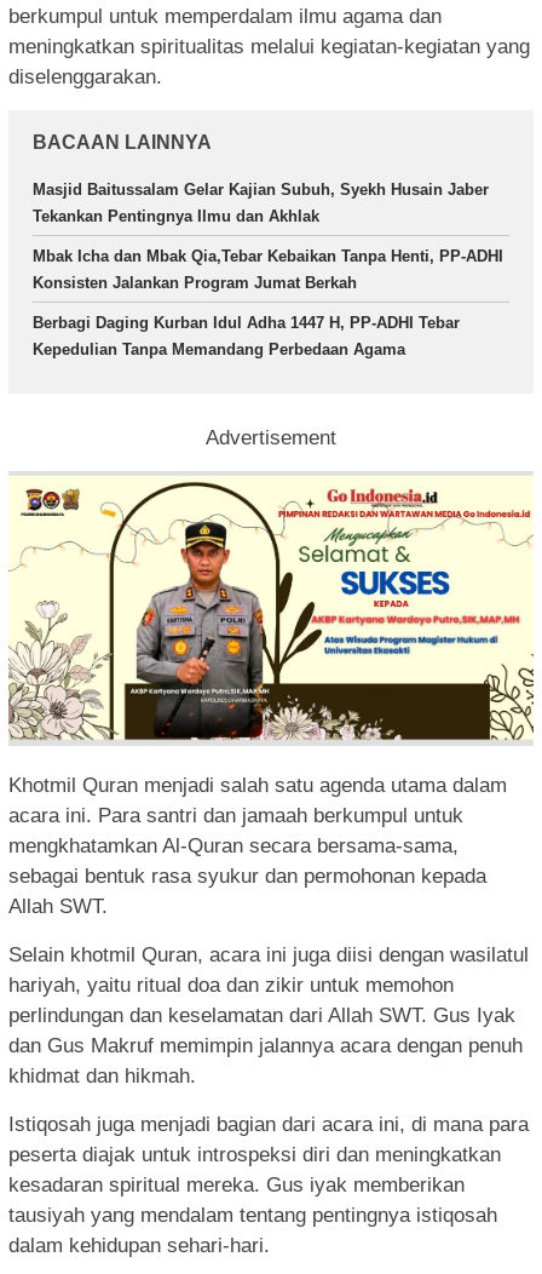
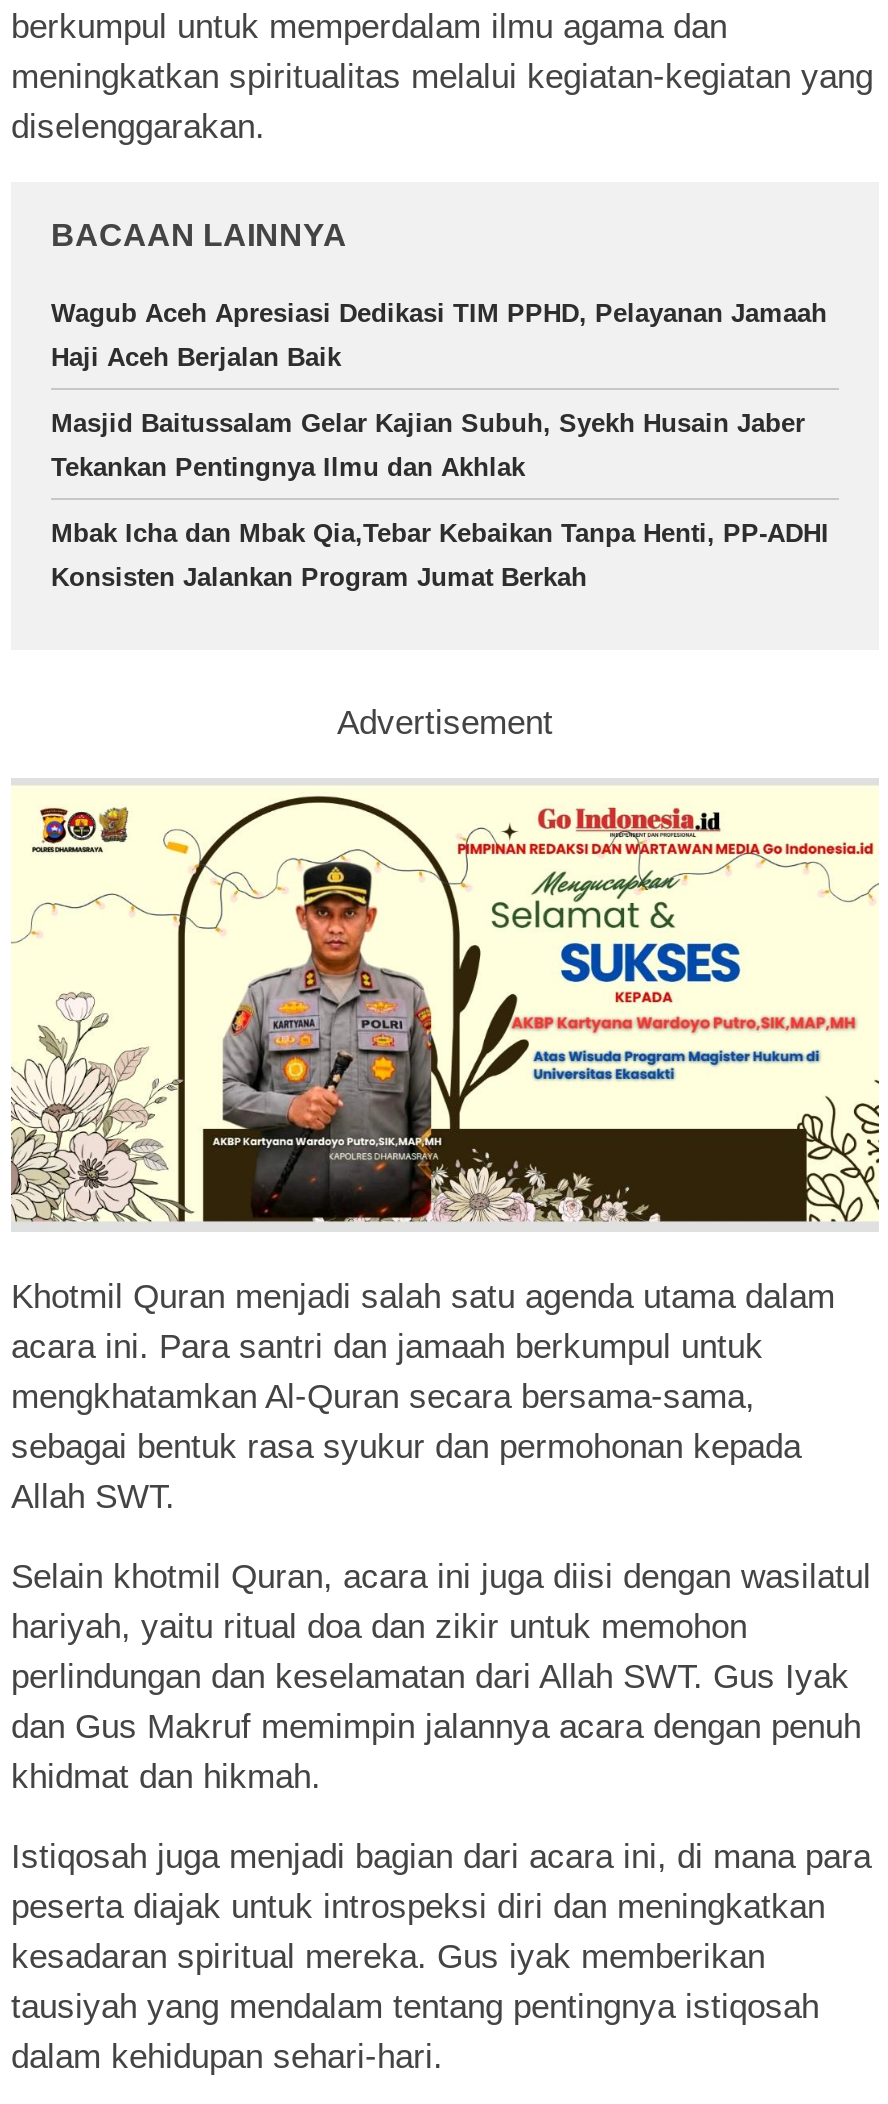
none -> [51,298,827,372] Wagub Aceh Apresiasi Dedikasi TIM PPHD, Pelayanan Jamaah | Haji Aceh Berjalan Baik
moved [33,180,503,292] -> [51,408,829,592]: Masjid Baitussalam Gelar Kajian Subuh, Syekh Husain Jaber | Tekankan Pentingnya Ilmu dan Akhlak | Mbak Icha dan Mbak Qia,Tebar Kebaikan Tanpa Henti, PP-ADHI | Konsisten Jalankan Program Jumat Berkah
[33,313,460,358] Berbagi Daging Kurban Idul Adha 1447 H, PP-ADHI Tebar | Kepedulian Tanpa Memandang Perbedaan Agama -> none

